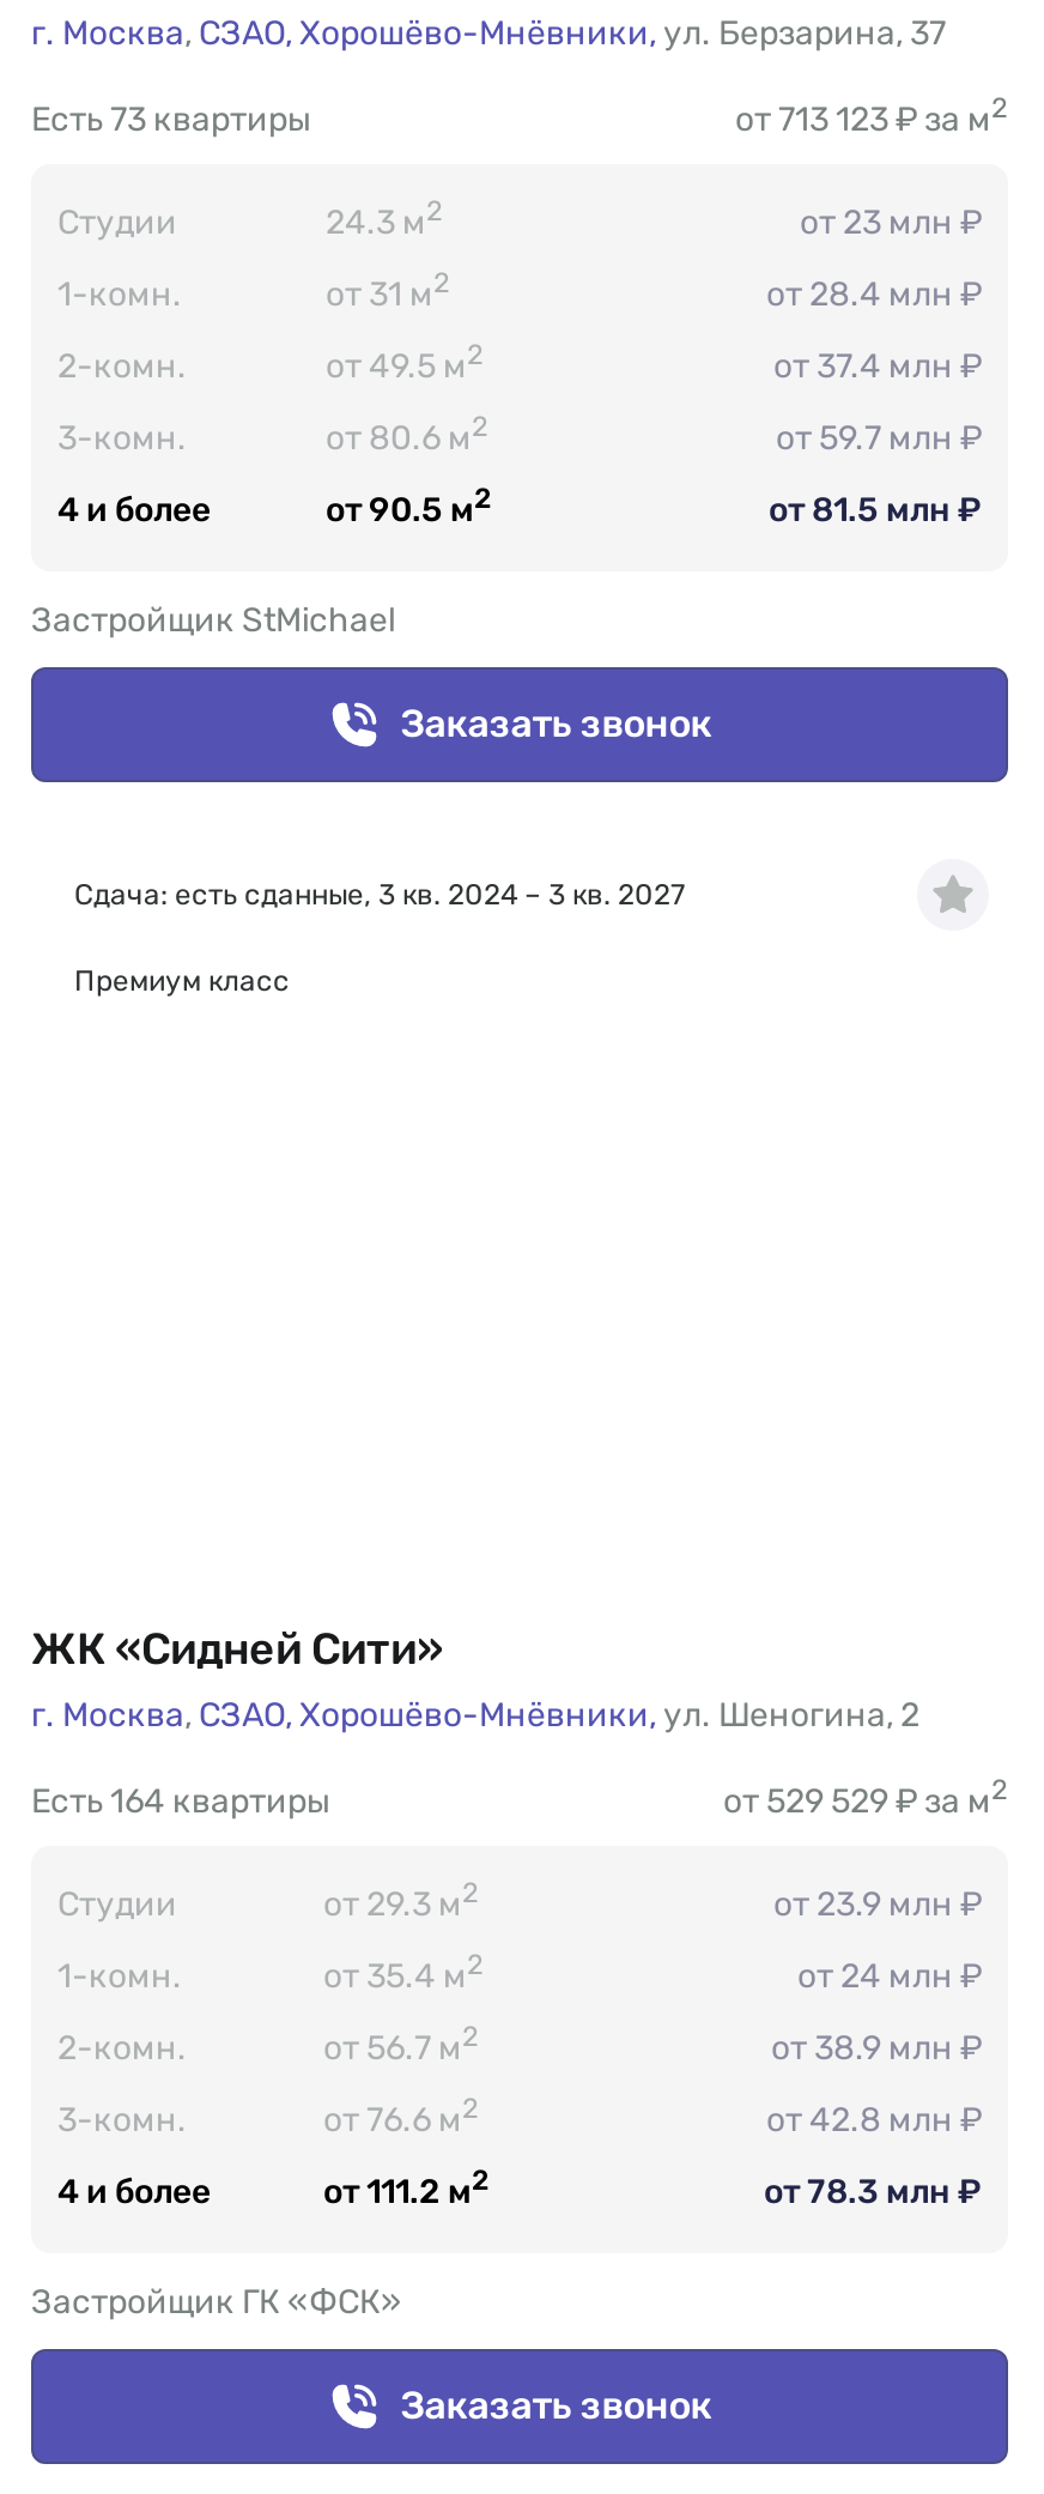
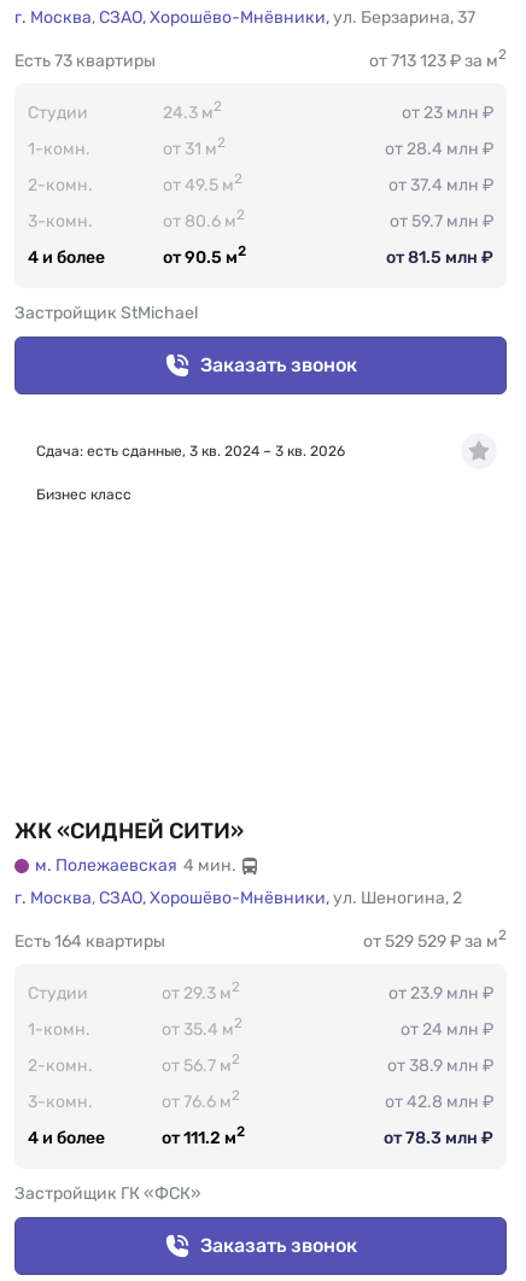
[74,878,685,912] Сдача: есть сданные, 3 кв. 2024 – 3 кв. 2027 -> [36,443,345,460] Сдача: есть сданные, 3 кв. 2024 – 3 кв. 2026
[74,964,290,998] Премиум класс -> [36,486,131,503] Бизнес класс
[31,1624,443,1676] ЖК «Сидней Сити» -> [14,818,244,876] ЖК «СИДНЕЙ СИТИ» | м. Полежаевская 4 мин.

